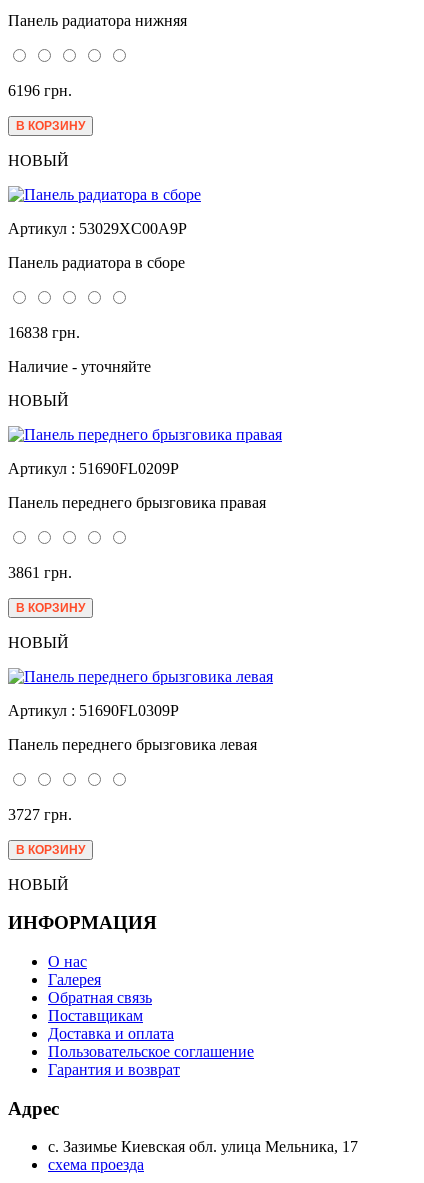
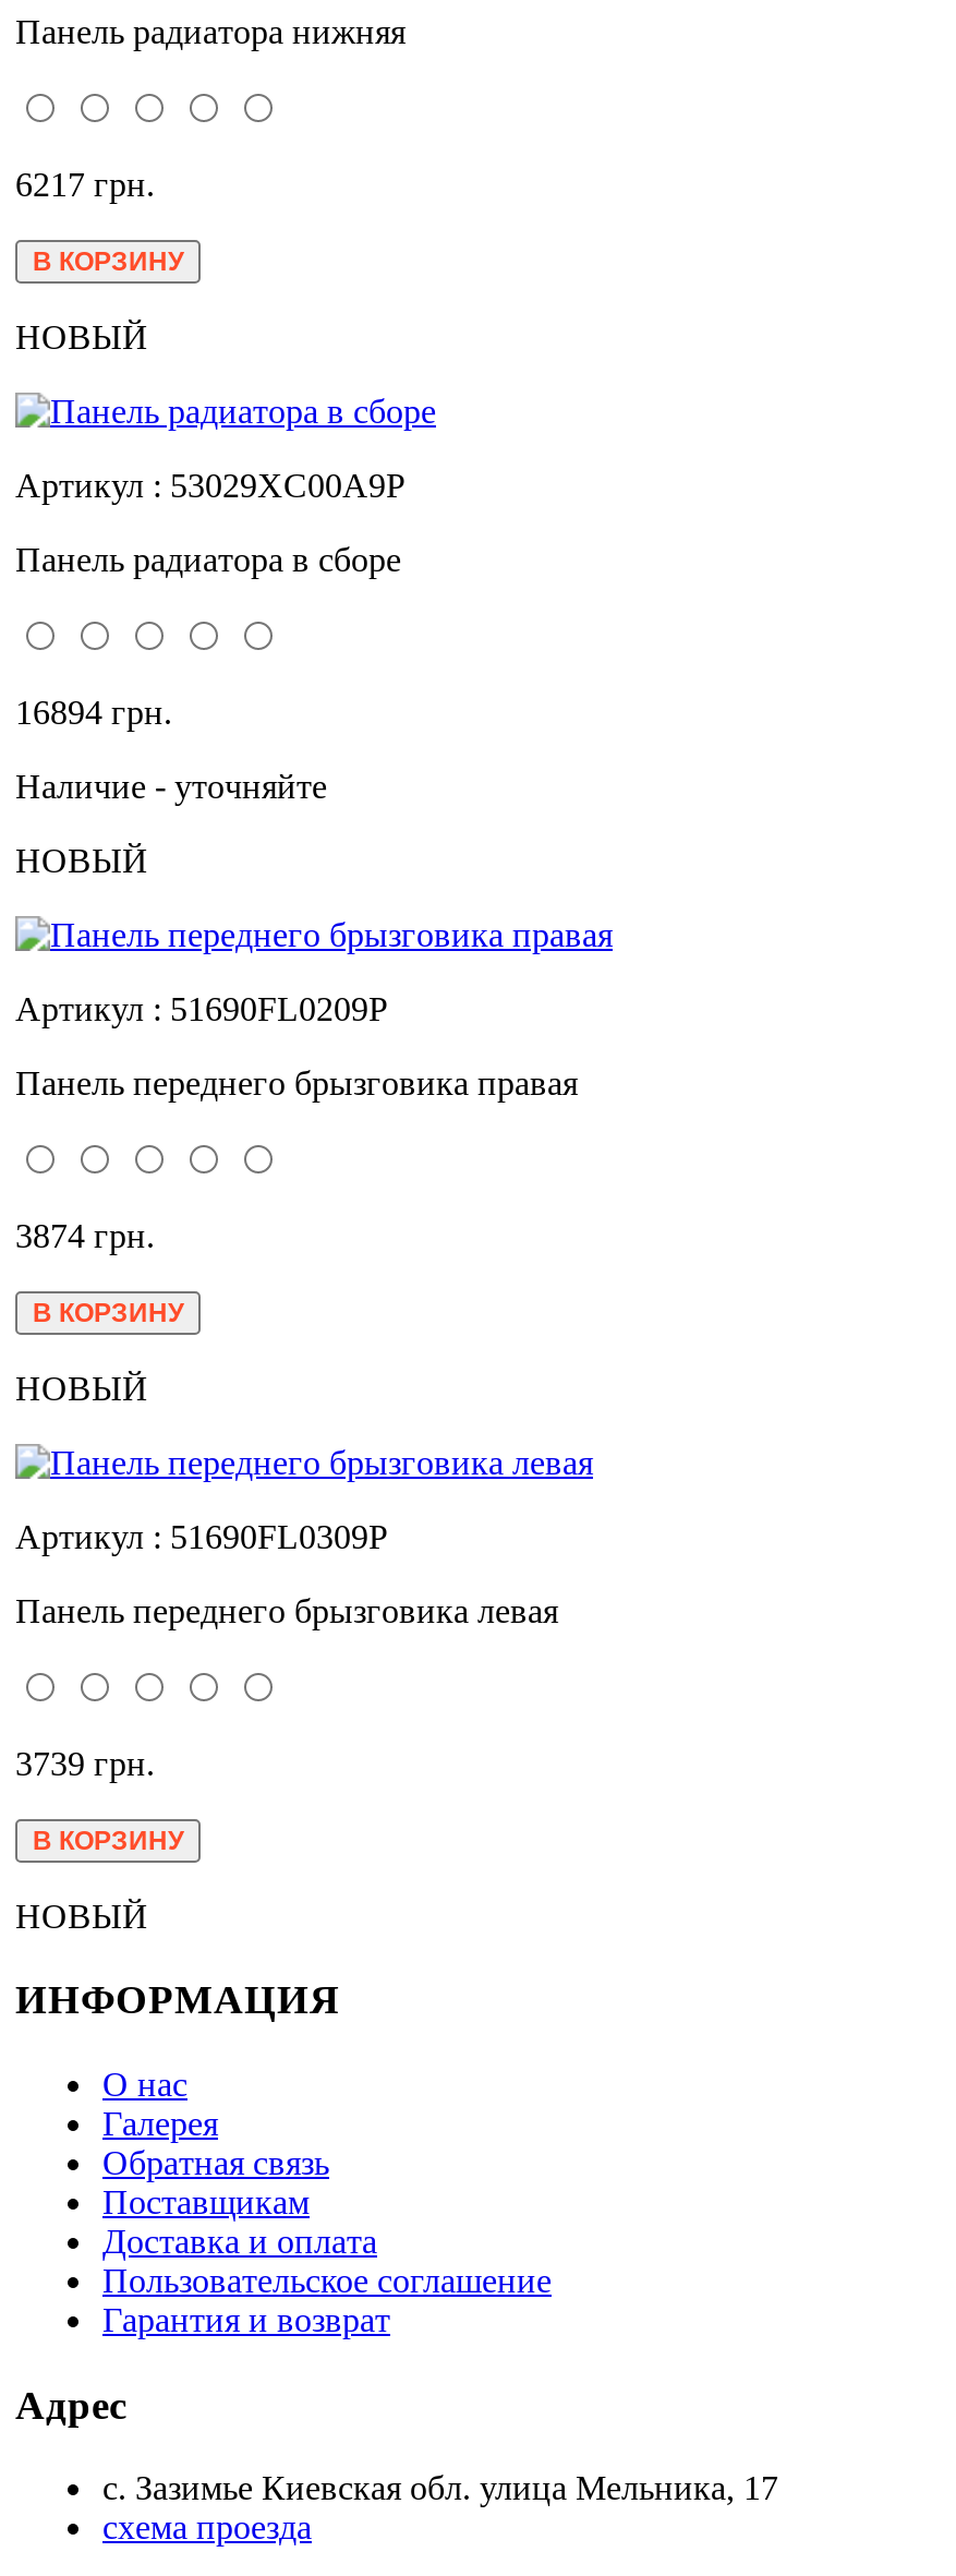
[8,82,72,99] 6196 грн. -> [15,165,155,202] 6217 грн.
[8,324,80,341] 16838 грн. -> [15,693,172,730] 16894 грн.
[8,564,72,581] 3861 грн. -> [15,1216,155,1253] 3874 грн.
[8,806,72,823] 3727 грн. -> [15,1744,155,1781] 3739 грн.

